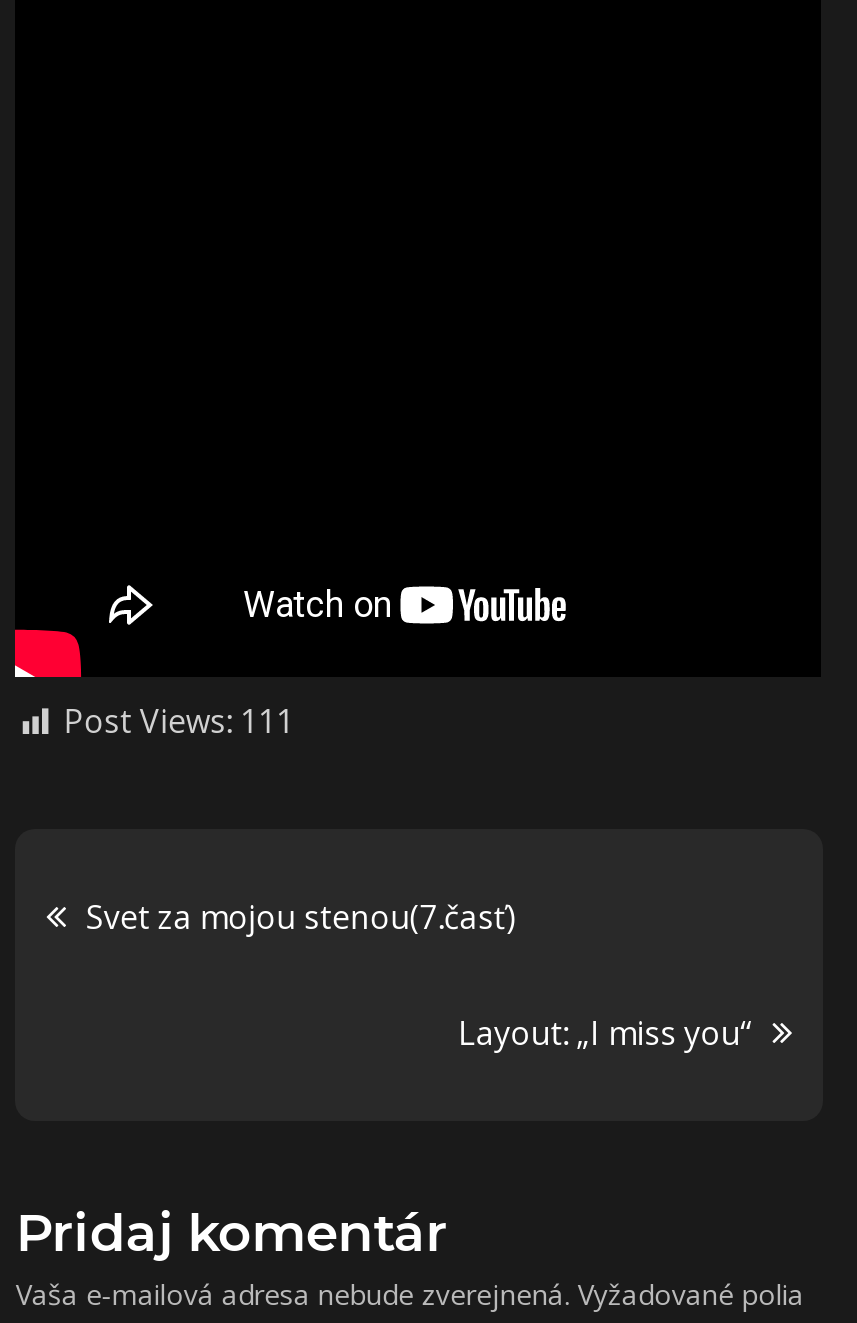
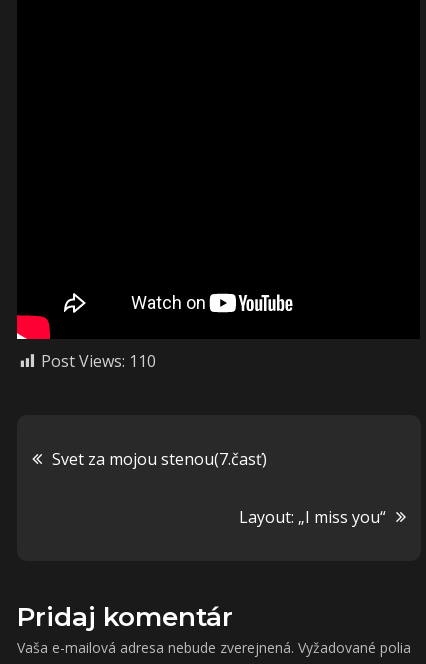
[64,699,294,743] Post Views: 111 -> [41,350,156,372] Post Views: 110

